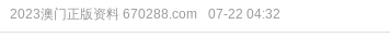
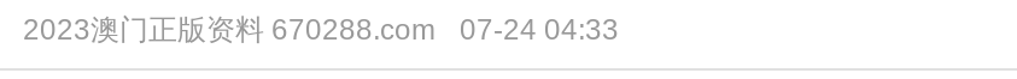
[10,7,280,22] 2023澳门正版资料 670288.com 07-22 04:32 -> [23,13,619,47] 2023澳门正版资料 670288.com 07-24 04:33

